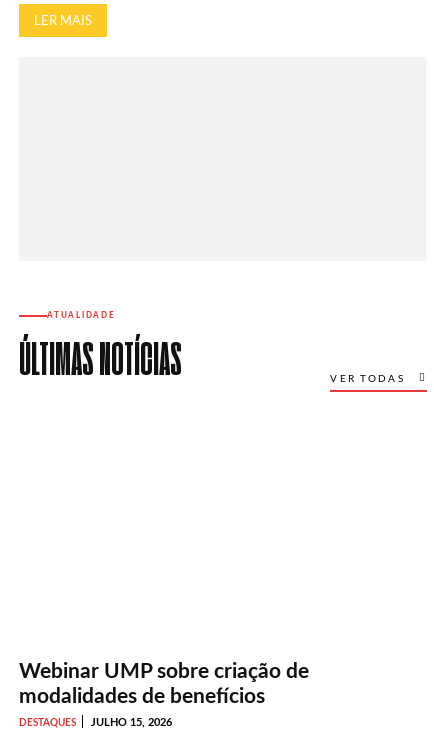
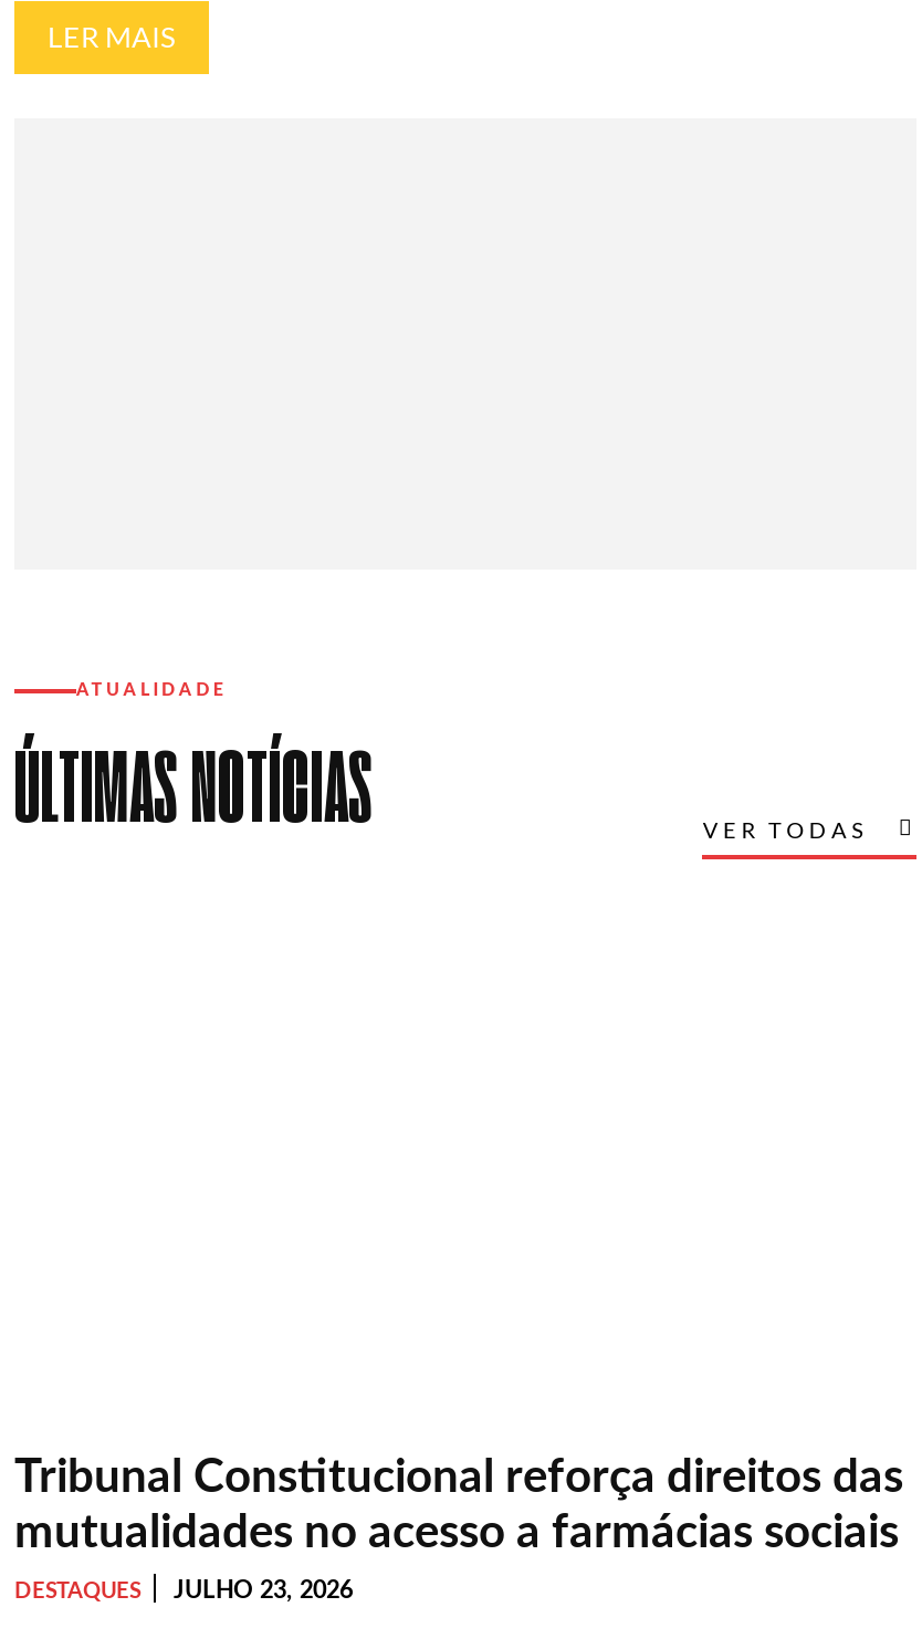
[19,661,309,707] Webinar UMP sobre criação de | modalidades de benefícios -> [14,1455,903,1557] Tribunal Constitucional reforça direitos das | mutualidades no acesso a farmácias sociais
[19,717,172,728] DESTAQUES JULHO 15, 2026 -> [14,1579,353,1603] DESTAQUES JULHO 23, 2026

